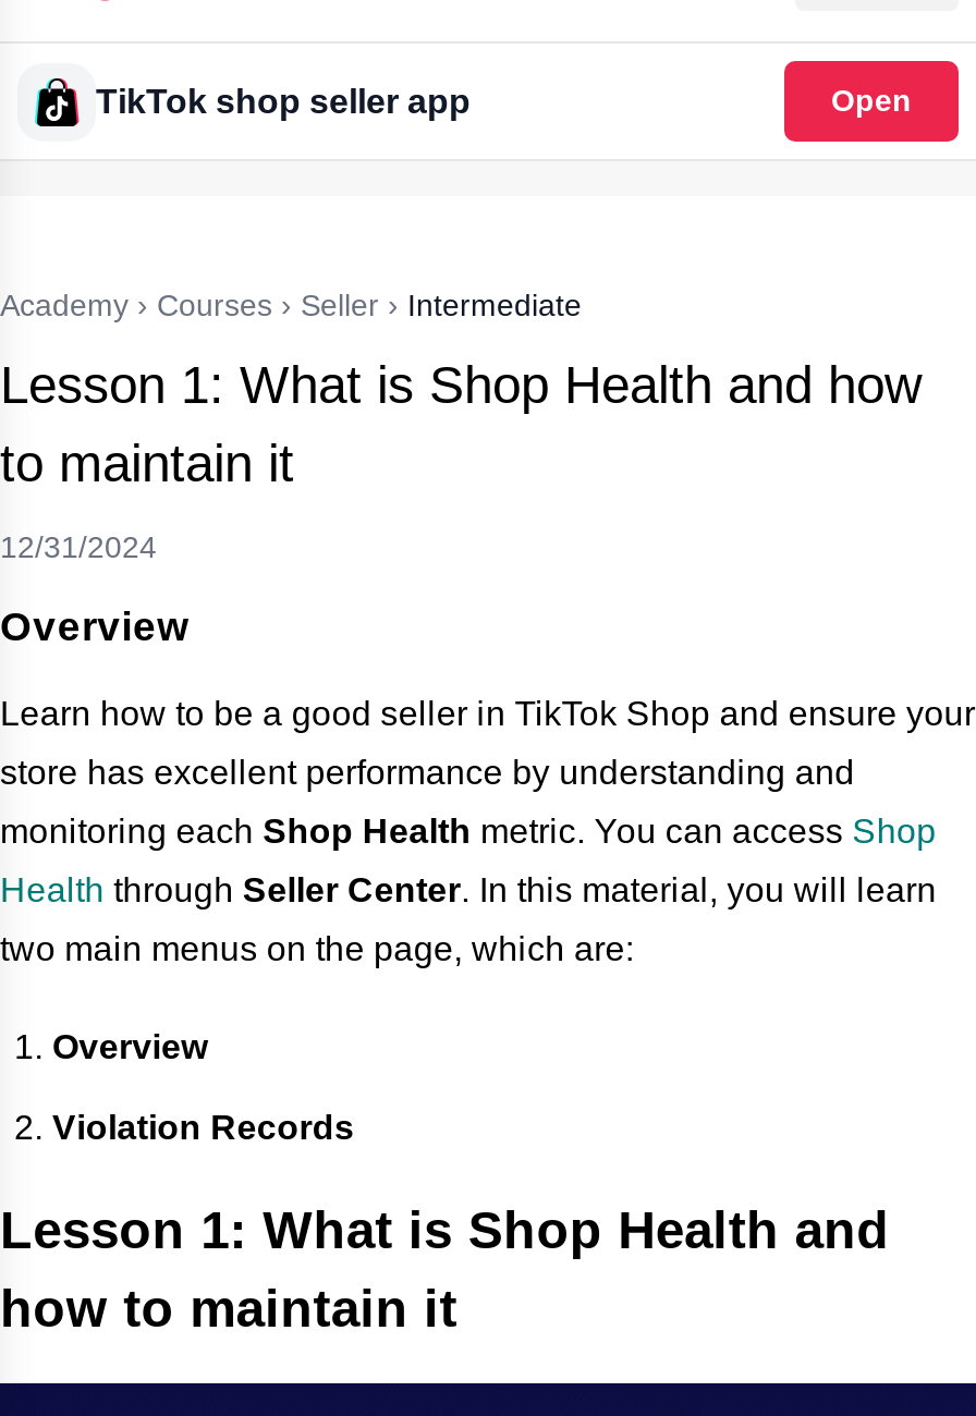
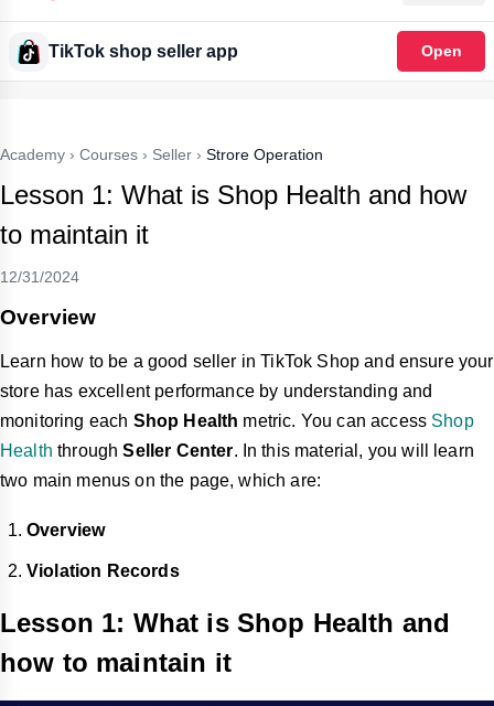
[0,288,582,322] Academy › Courses › Seller › Intermediate -> [0,146,323,163] Academy › Courses › Seller › Strore Operation

